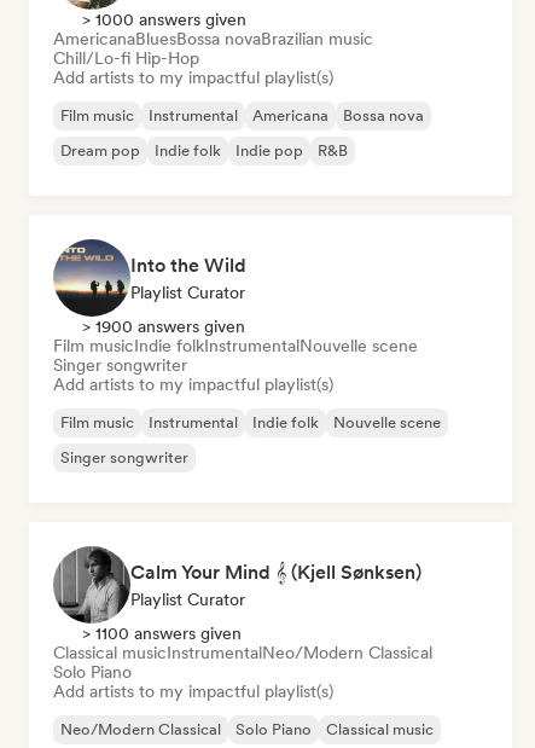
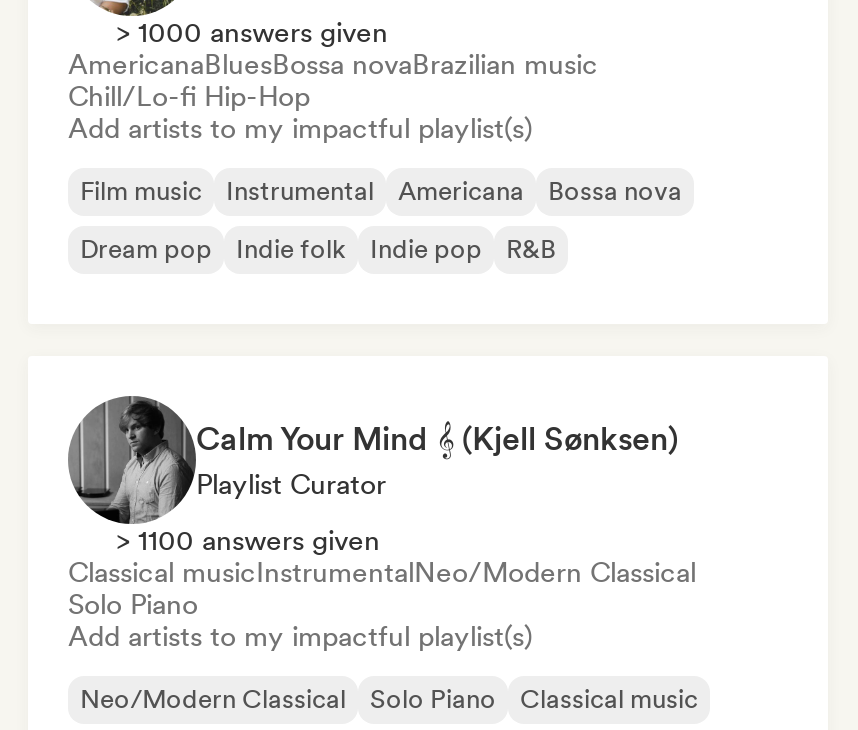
[53,239,441,466] [image] | Into the Wild | Playlist Curator | > 1900 answers given | Film musicIndie folkInstrumentalNouvelle scene | Singer songwriter | Add artists to my impactful playlist(s) | Film music | Instrumental | Indie folk | Nouvelle scene | Singer songwriter -> none

